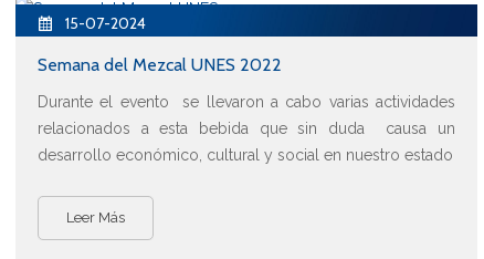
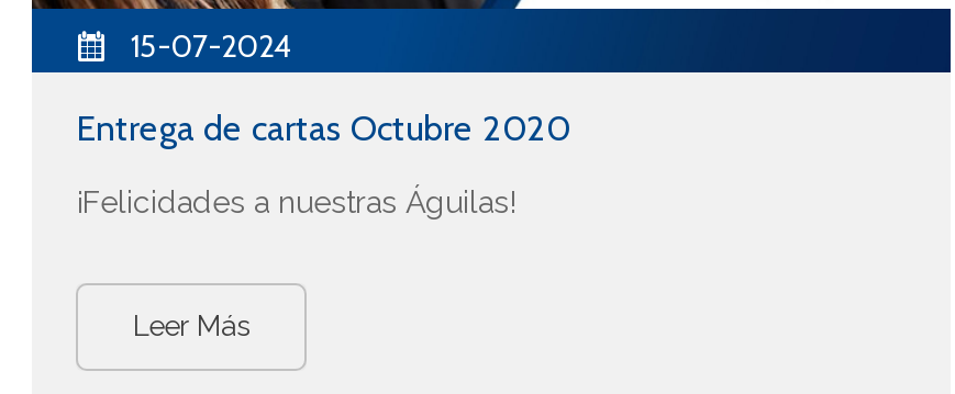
[38,54,455,164] Semana del Mezcal UNES 2022 | Durante el evento se llevaron a cabo varias actividades | relacionados a esta bebida que sin duda causa un | desarrollo económico, cultural y social en nuestro estado -> [76,108,570,220] Entrega de cartas Octubre 2020 | ¡Felicidades a nuestras Águilas!

